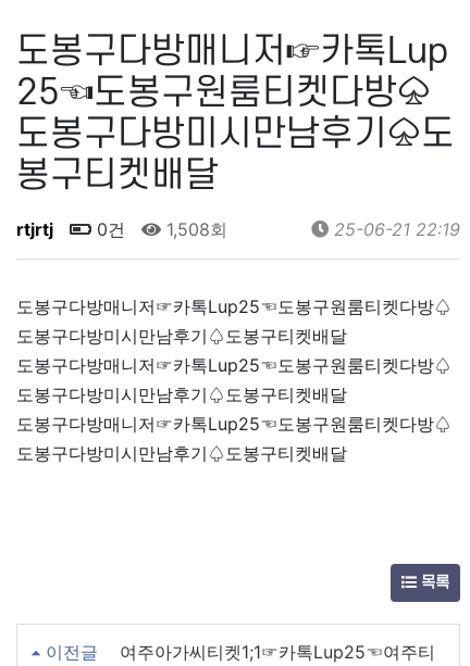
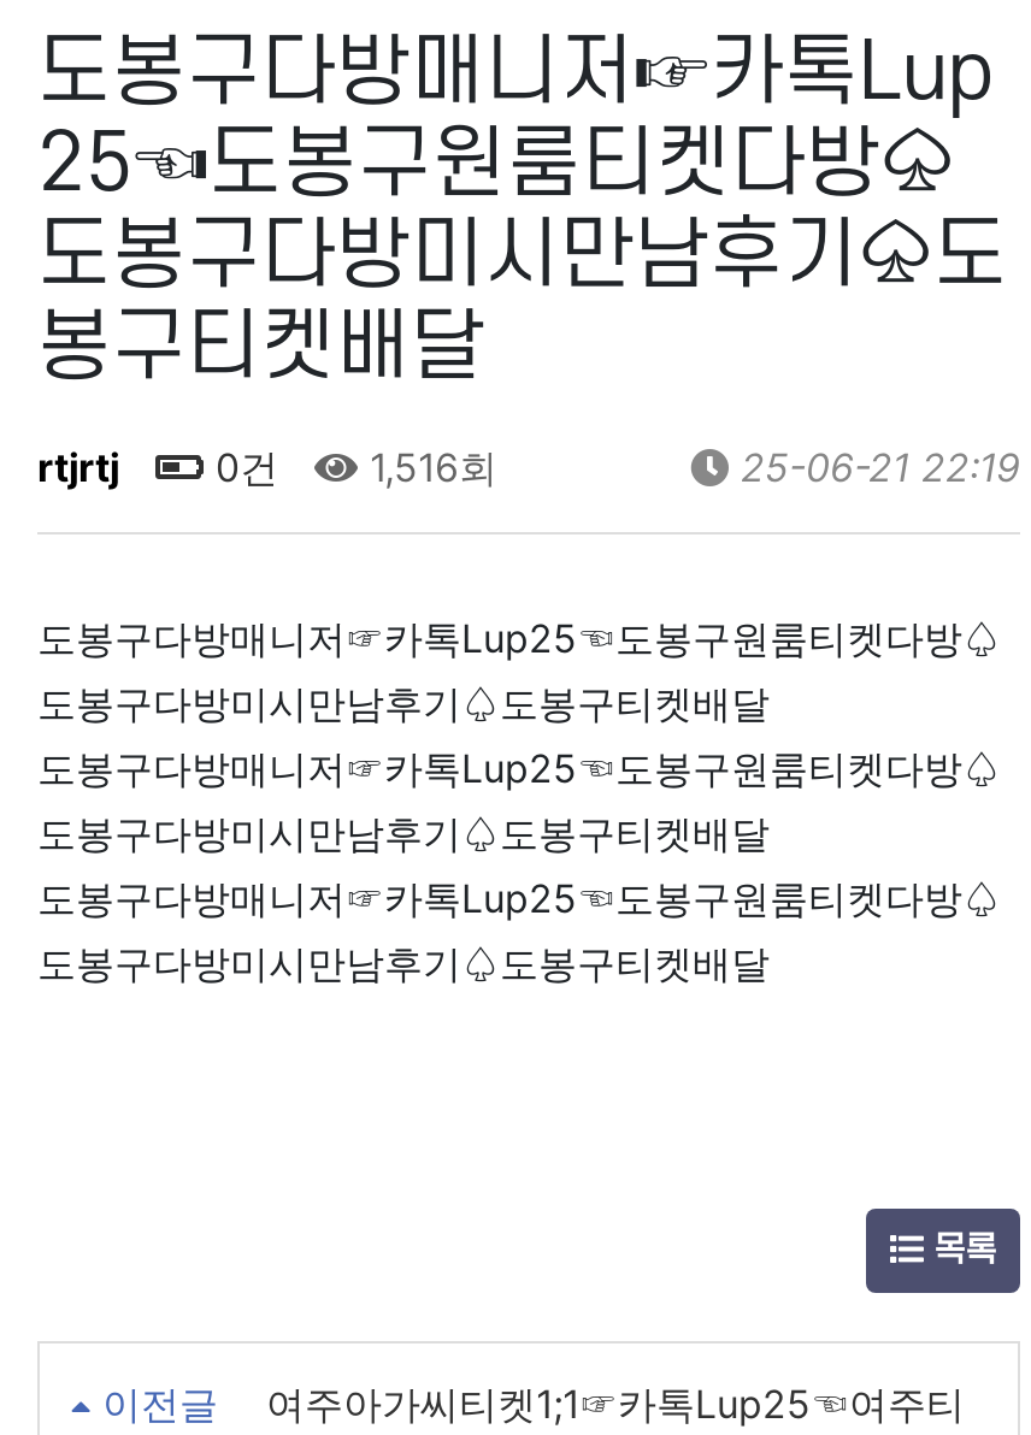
[16,218,227,240] rtjrtj 0건 1,508회 -> [37,443,497,491] rtjrtj 0건 1,516회

